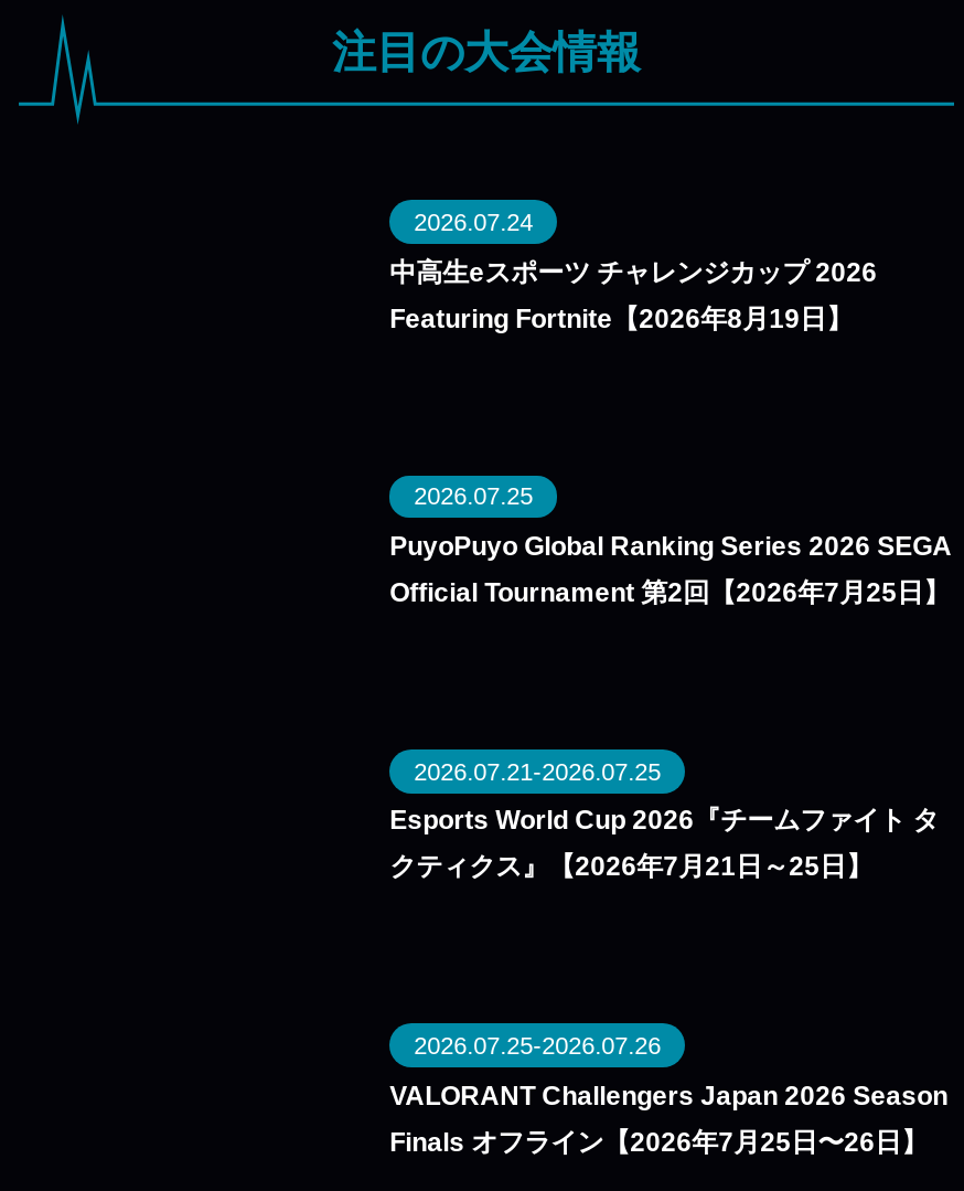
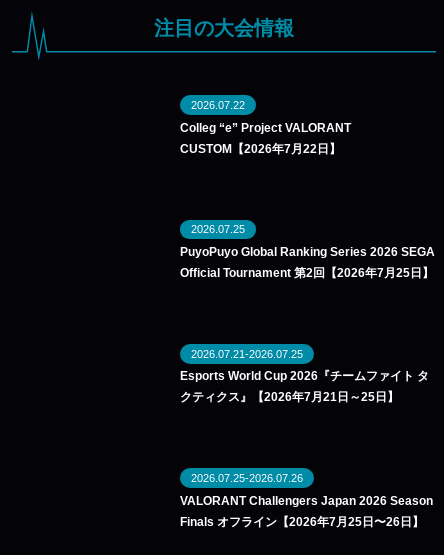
[414,209,533,236] 2026.07.24 -> [191,99,245,111] 2026.07.22
[390,257,877,287] 中高生eスポーツ チャレンジカップ 2026 -> [180,121,351,135] Colleg “e” Project VALORANT
[390,303,853,334] Featuring Fortnite【2026年8月19日】 -> [180,142,341,156] CUSTOM【2026年7月22日】

